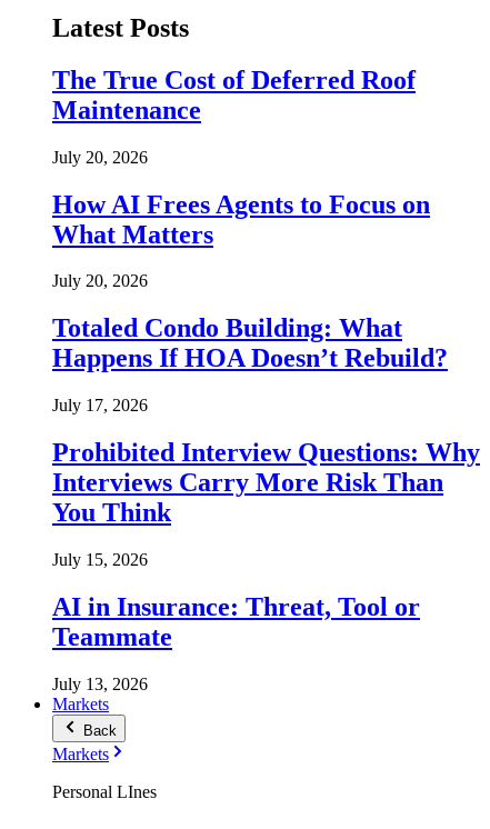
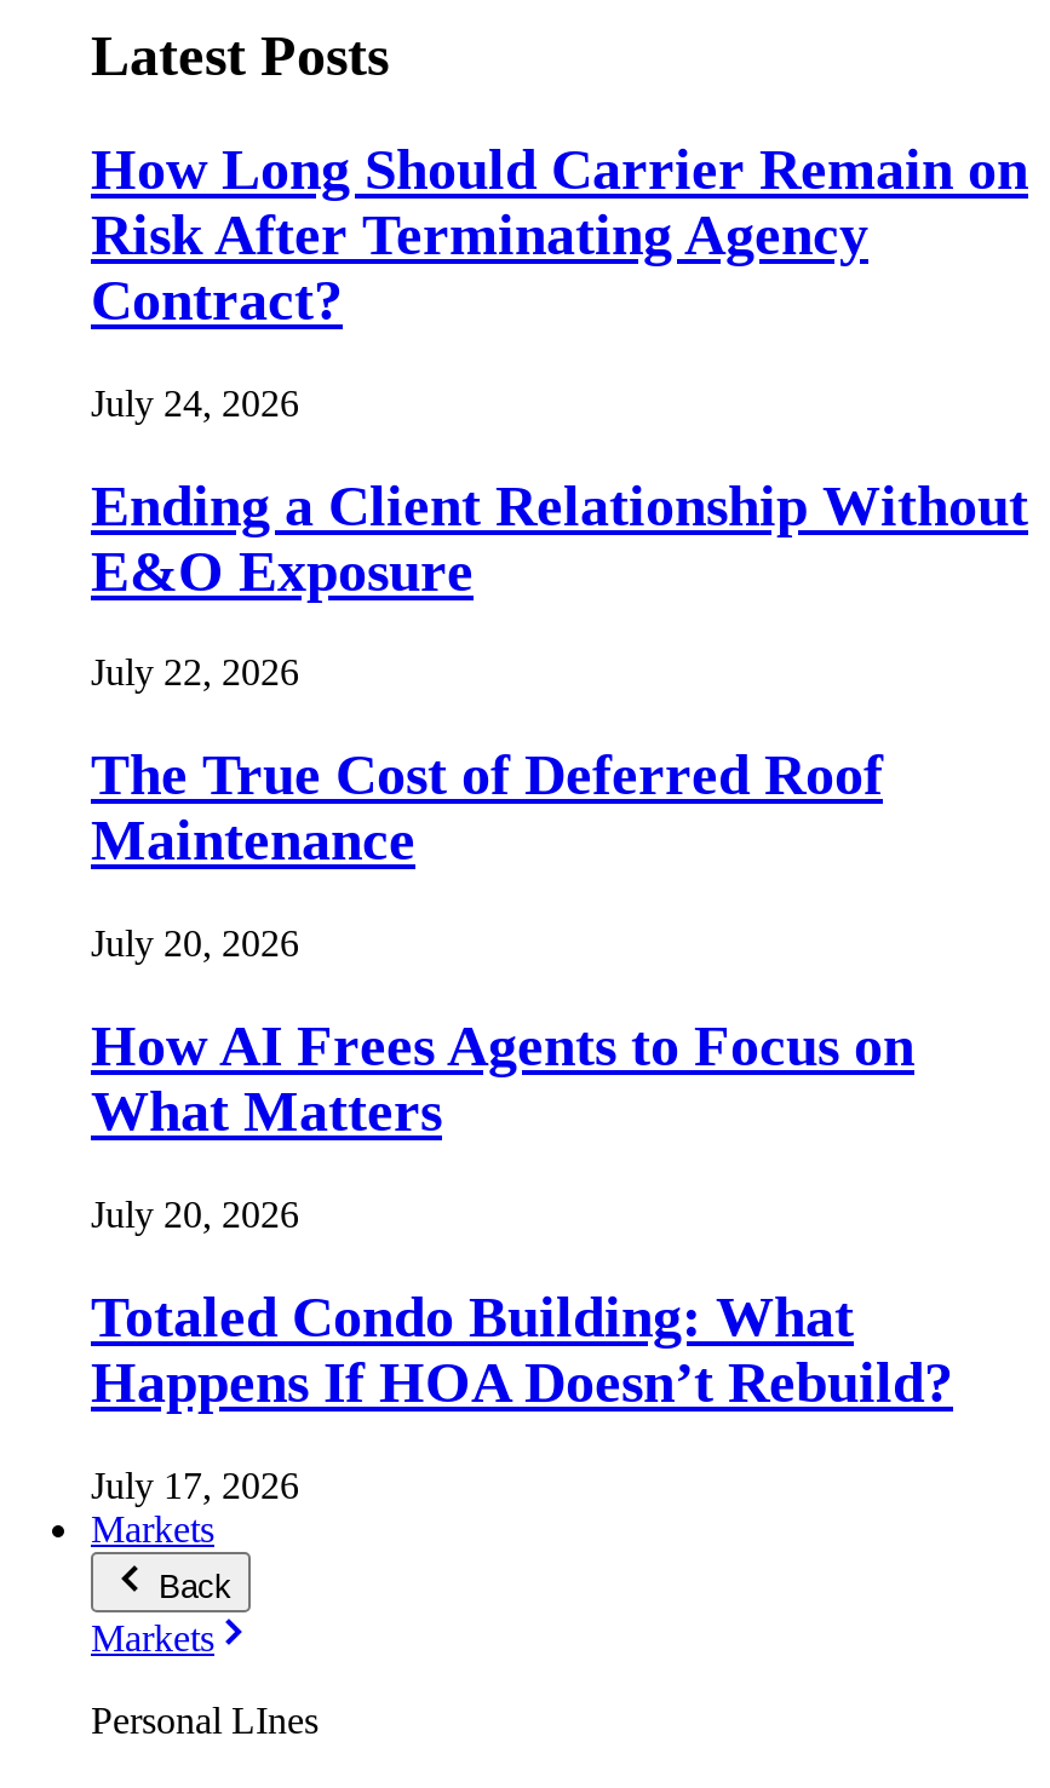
none -> [91,137,1028,693] How Long Should Carrier Remain on | Risk After Terminating Agency | Contract? | July 24, 2026 | Ending a Client Relationship Without | E&O Exposure | July 22, 2026
moved [52,65,448,415] -> [91,744,953,1505]: The True Cost of Deferred Roof | Maintenance | July 20, 2026 | ... | Happens If HOA Doesn’t Rebuild? | July 17, 2026
[52,438,480,693] Prohibited Interview Questions: Why | Interviews Carry More Risk Than | You Think | July 15, 2026 | AI in Insurance: Threat, Tool or | Teammate | July 13, 2026 -> none

